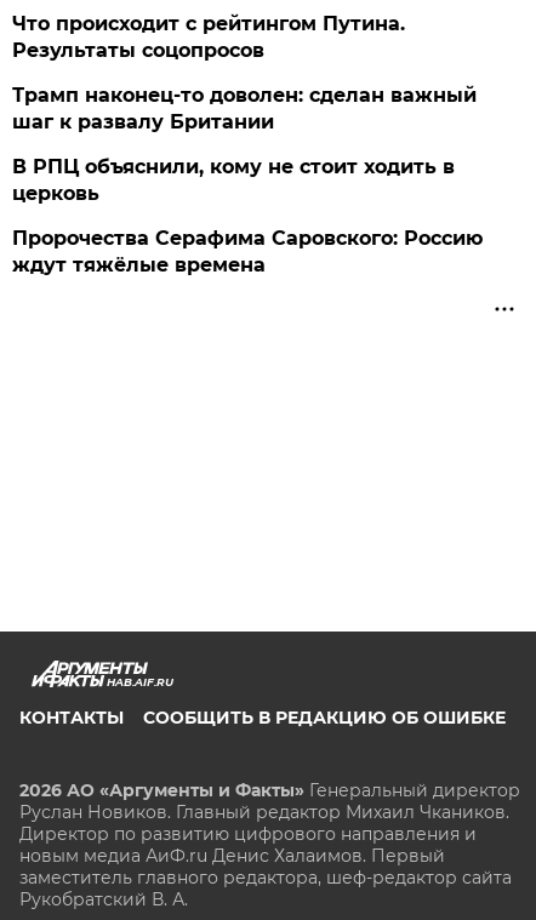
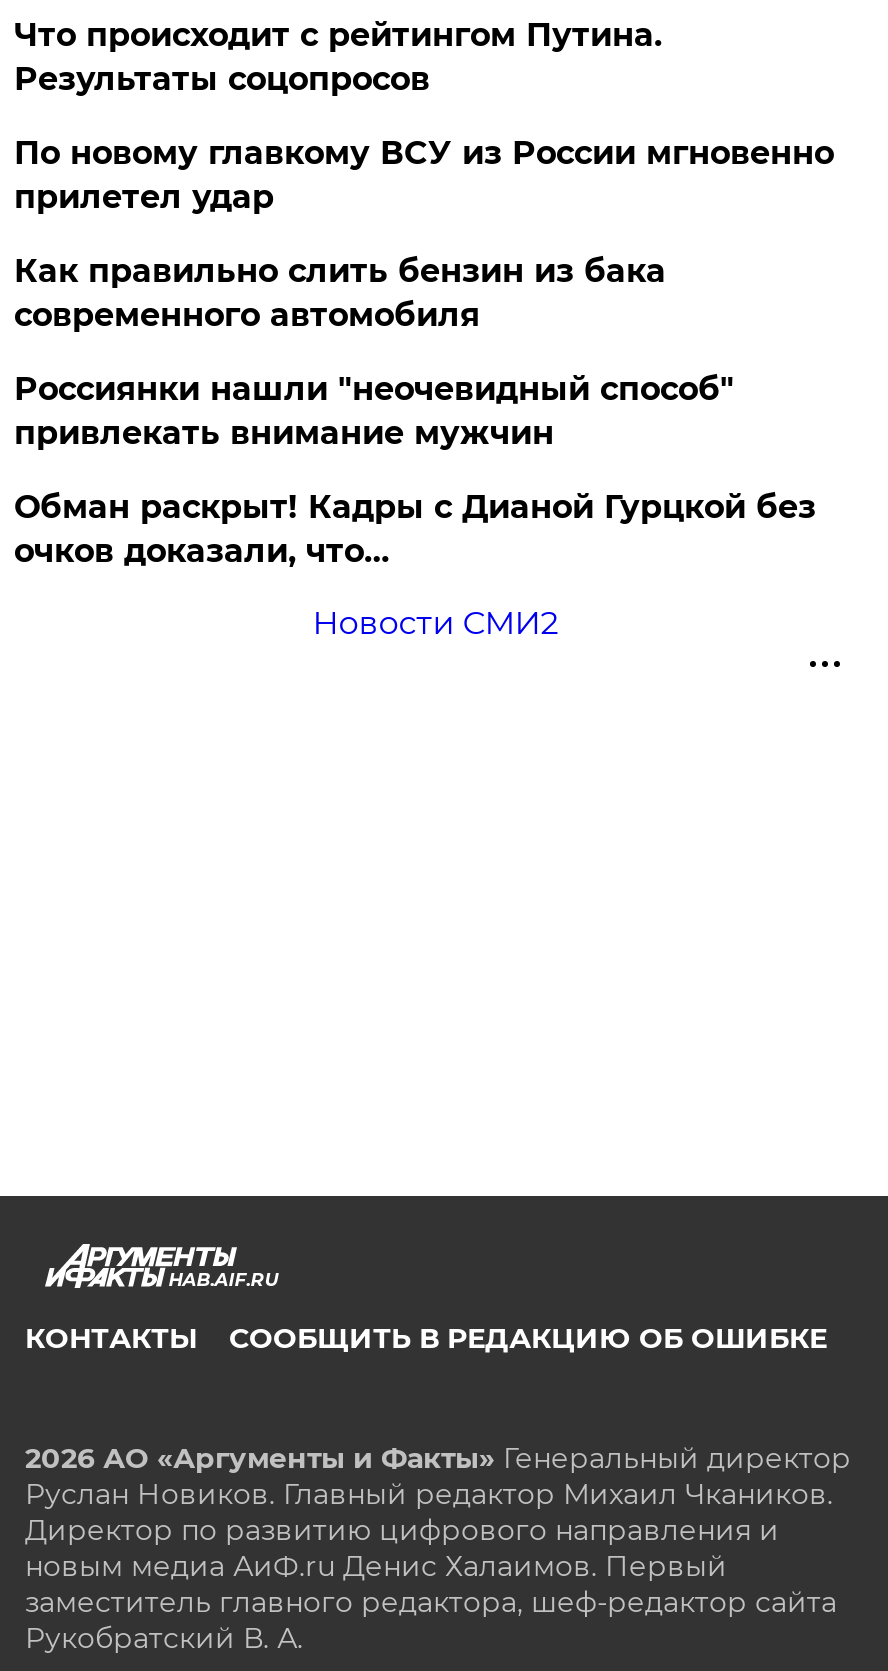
[13,83,483,276] Трамп наконец-то доволен: сделан важный | шаг к развалу Британии | В РПЦ объяснили, кому не стоит ходить в | церковь | Пророчества Серафима Саровского: Россию | ждут тяжёлые времена -> [14,134,834,642] По новому главкому ВСУ из России мгновенно | прилетел удар | Как правильно слить бензин из бака | современного автомобиля | Россиянки нашли "неочевидный способ" | привлекать внимание мужчин | Обман раскрыт! Кадры с Дианой Гурцкой без | очков доказали, что… | Новости СМИ2

